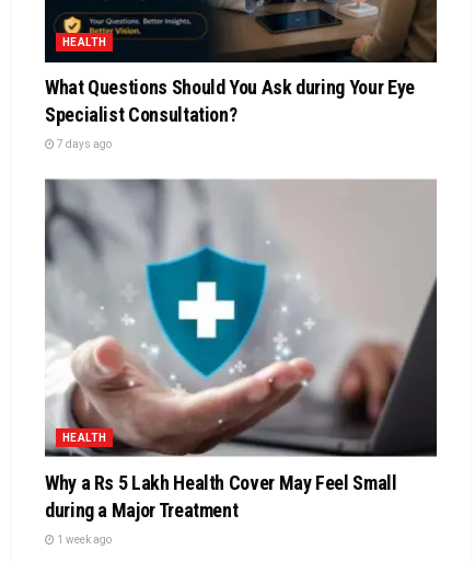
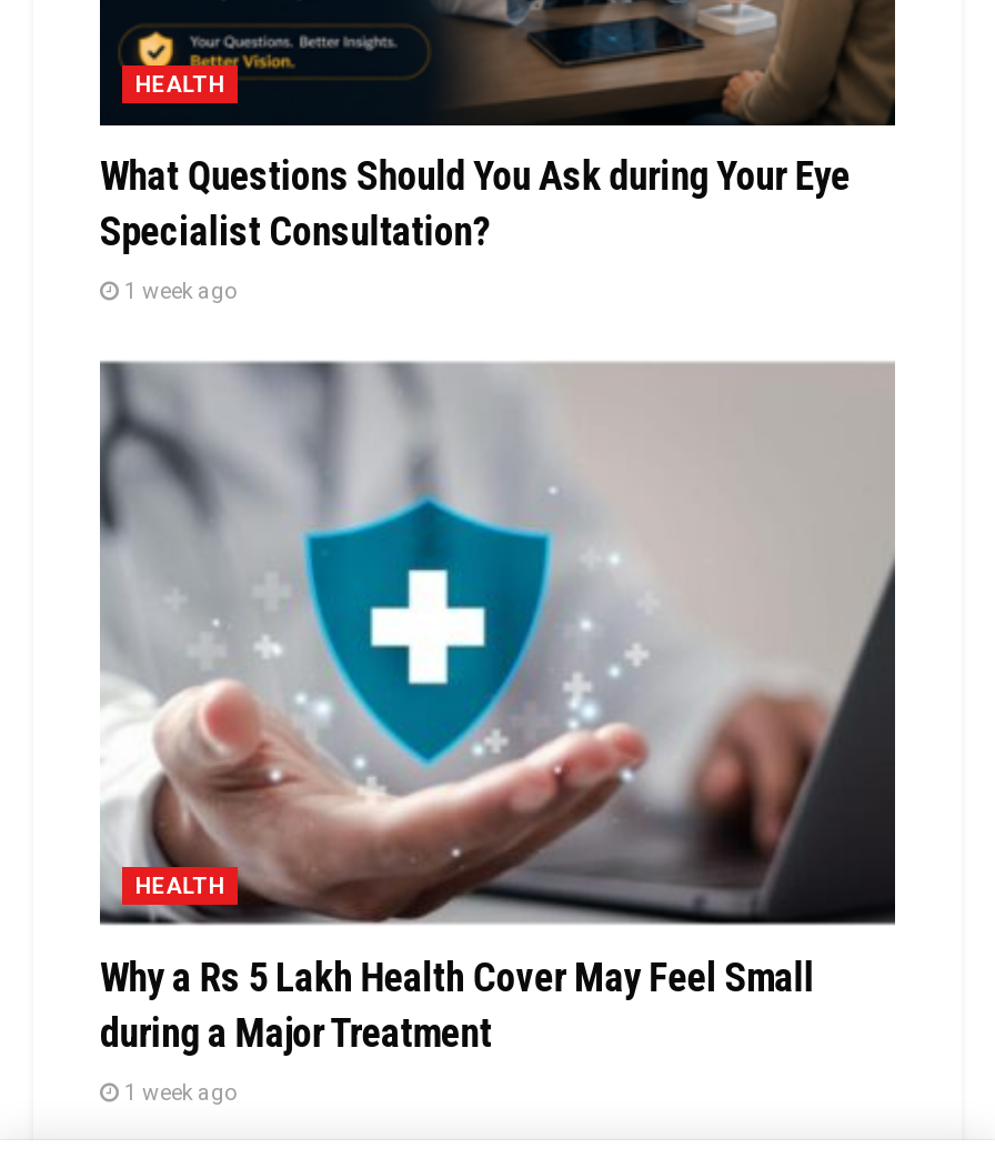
[55,138,112,150] 7 days ago -> [120,279,235,304] 1 week ago

